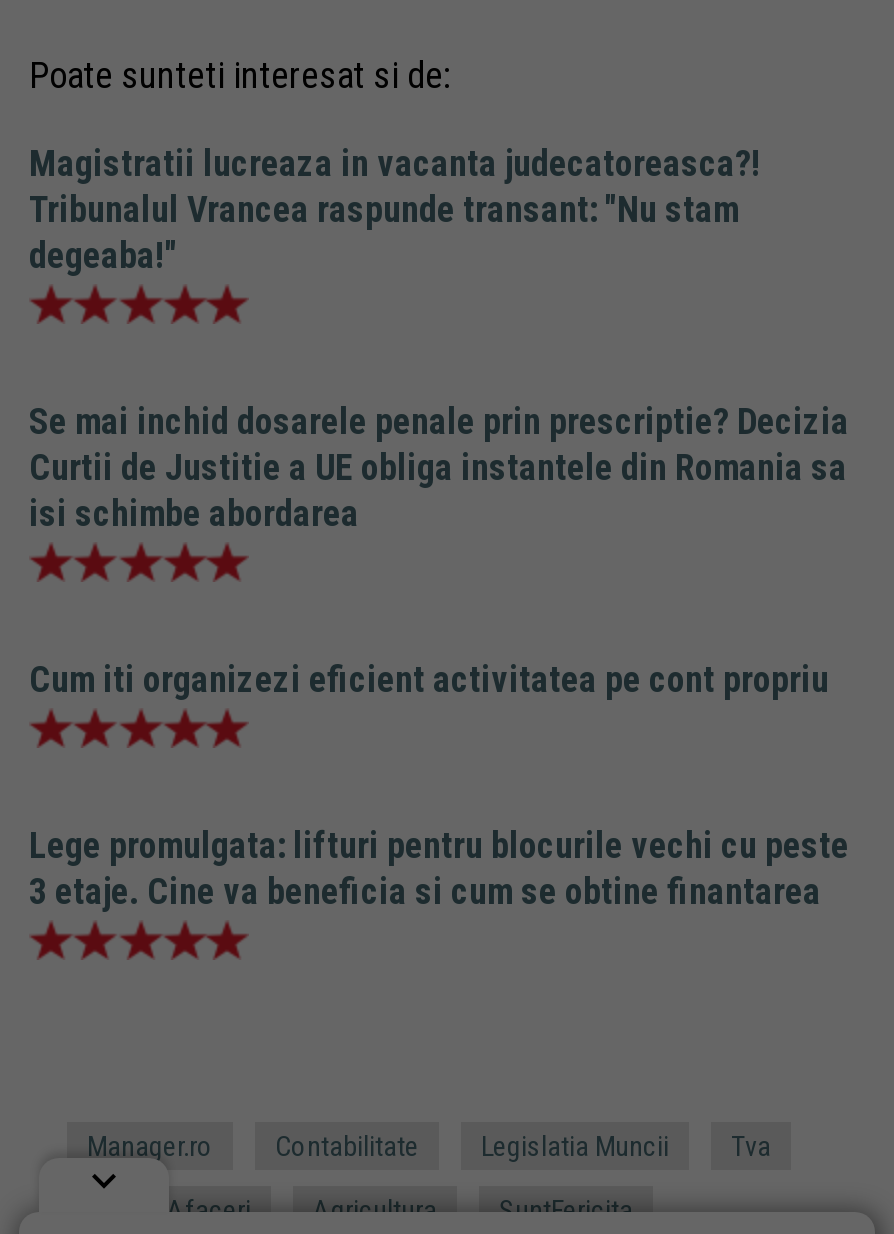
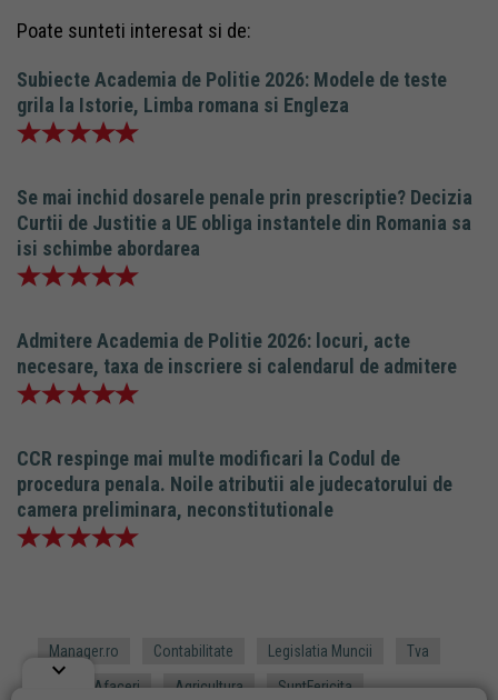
[29,142,761,276] Magistratii lucreaza in vacanta judecatoreasca?! | Tribunalul Vrancea raspunde transant: "Nu stam | degeaba!" -> [17,68,447,117] Subiecte Academia de Politie 2026: Modele de teste | grila la Istorie, Limba romana si Engleza
moved [29,400,849,534] -> [17,186,472,260]: Se mai inchid dosarele penale prin prescriptie? Decizia | Curtii de Justitie a UE obliga instantele din Romania sa | isi schimbe abordarea
[29,658,829,700] Cum iti organizezi eficient activitatea pe cont propriu -> [17,329,457,378] Admitere Academia de Politie 2026: locuri, acte | necesare, taxa de inscriere si calendarul de admitere
[29,824,849,912] Lege promulgata: lifturi pentru blocurile vechi cu peste | 3 etaje. Cine va beneficia si cum se obtine finantarea -> [17,447,452,521] CCR respinge mai multe modificari la Codul de | procedura penala. Noile atributii ale judecatorului de | camera preliminara, neconstitutionale

